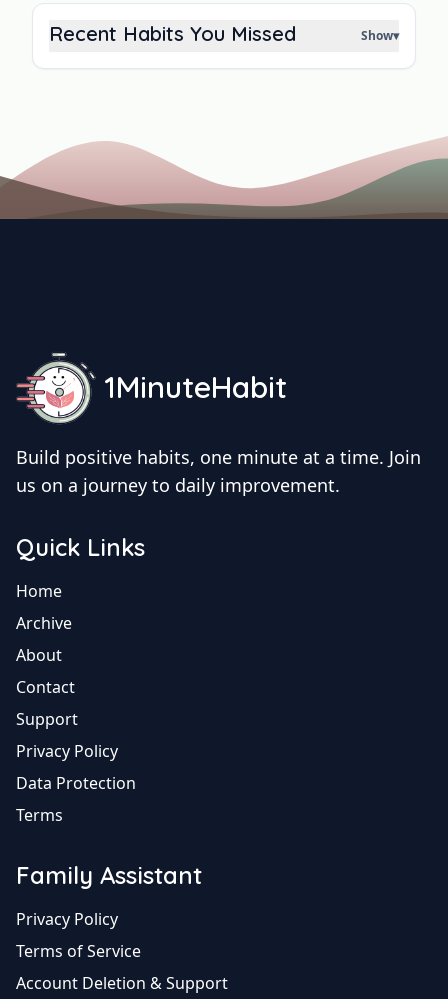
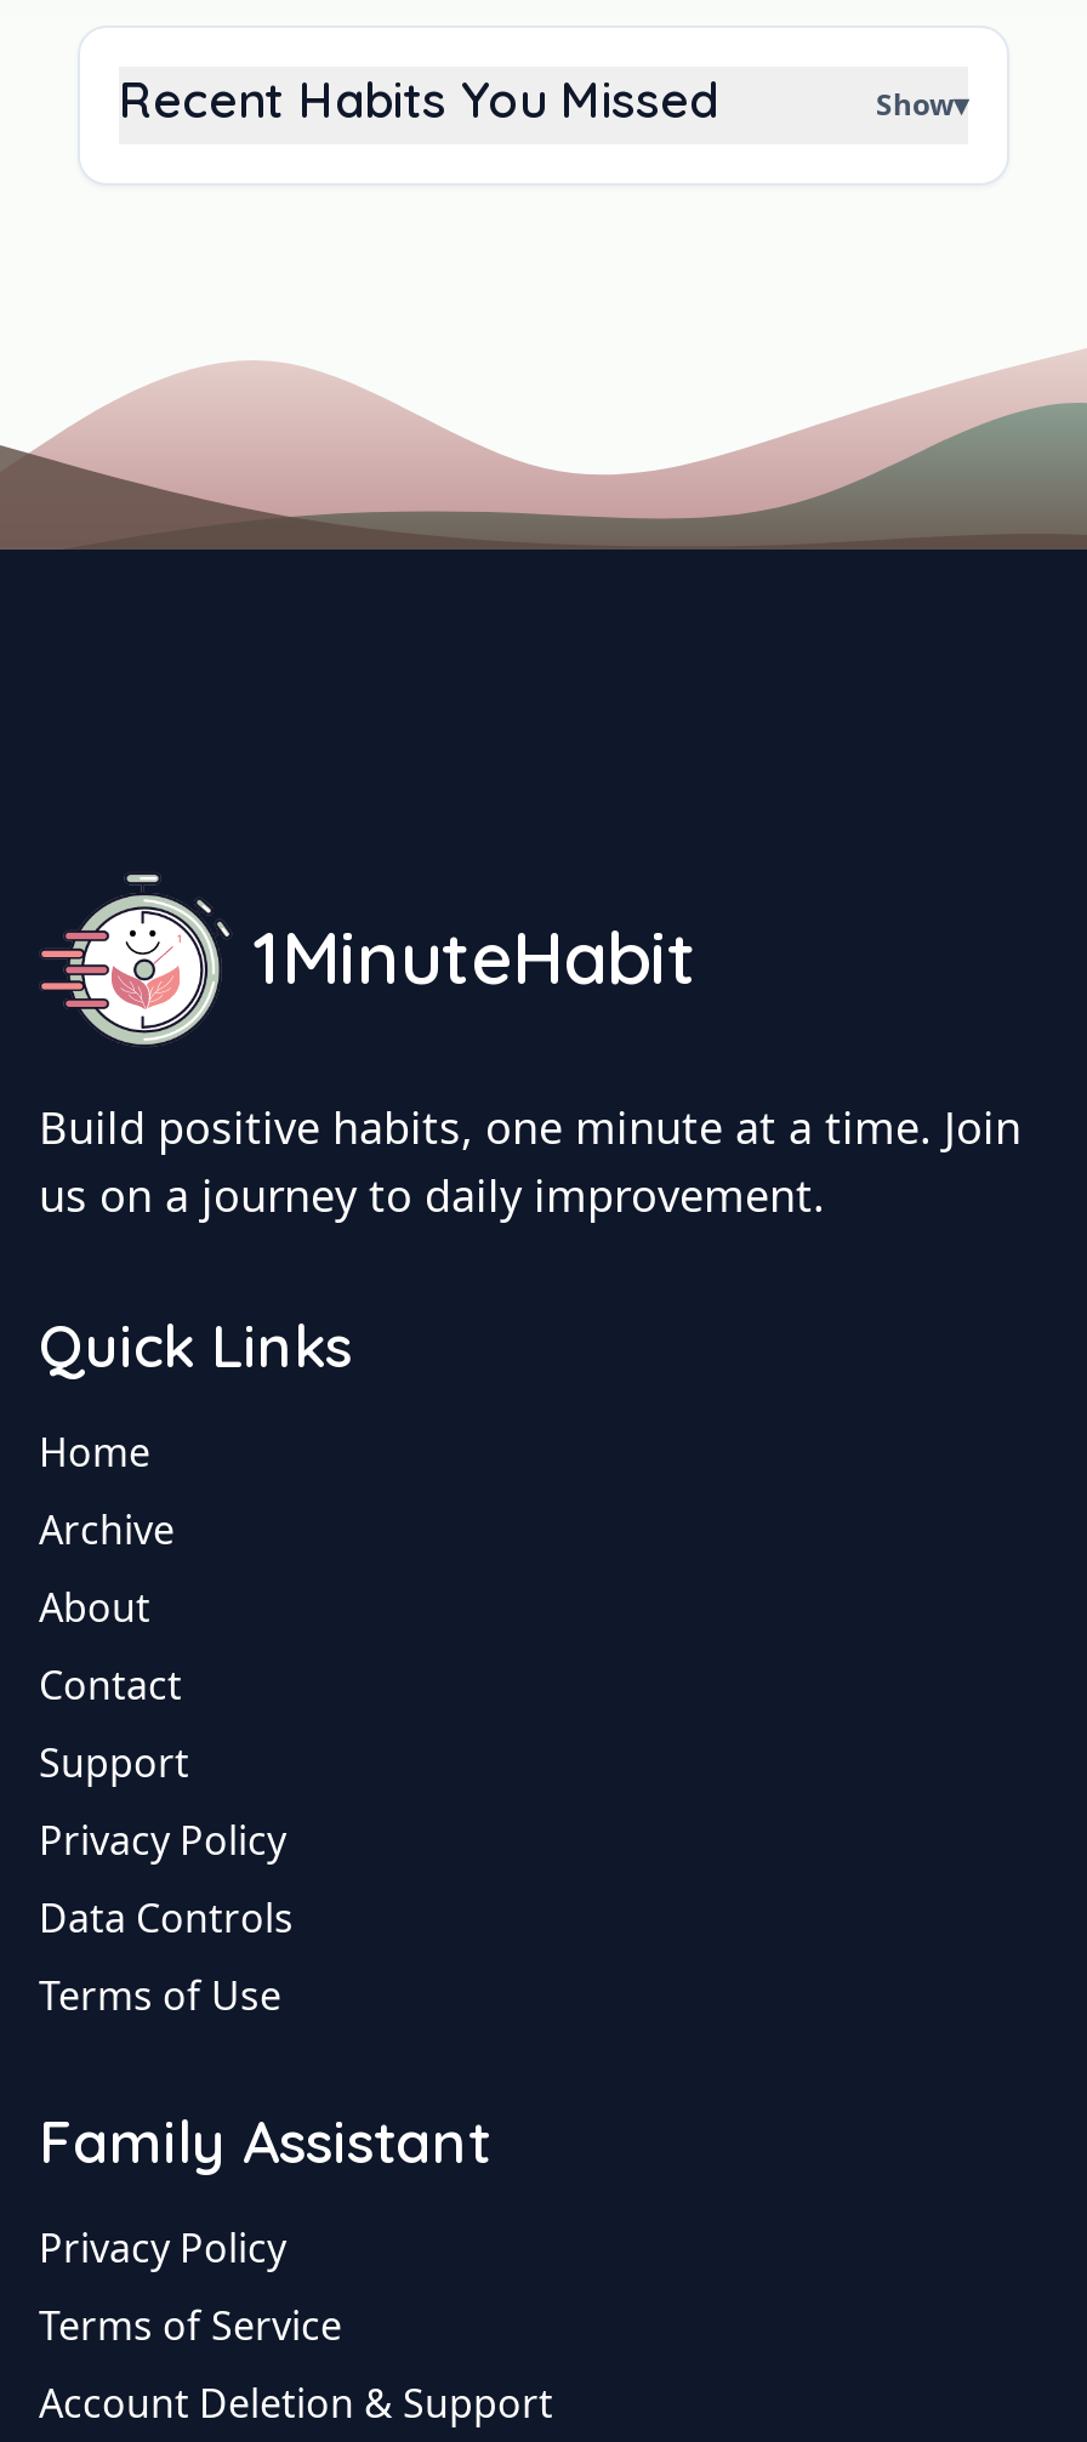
[16,772,136,794] Data Protection -> [39,1891,294,1945] Data Controls
[16,804,63,826] Terms -> [39,1969,281,2023] Terms of Use

